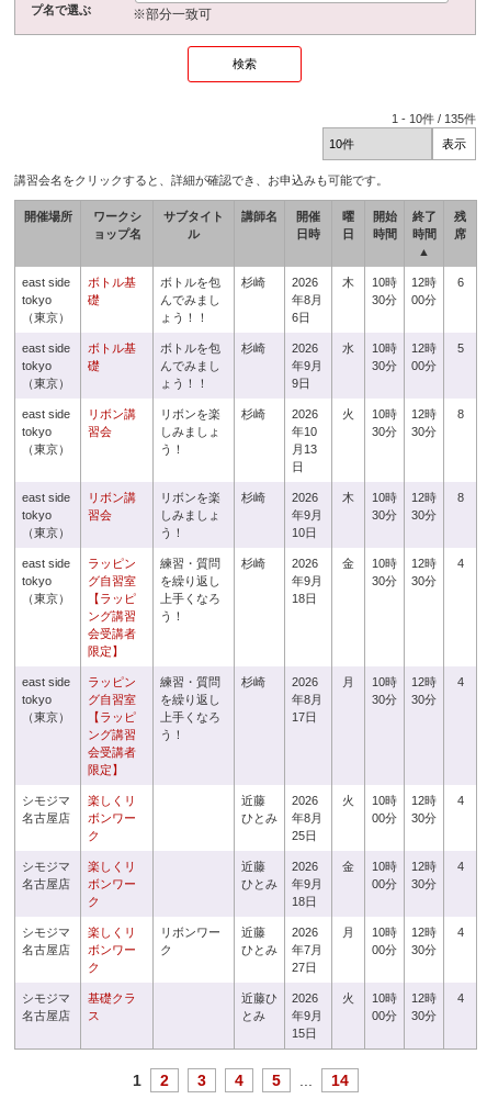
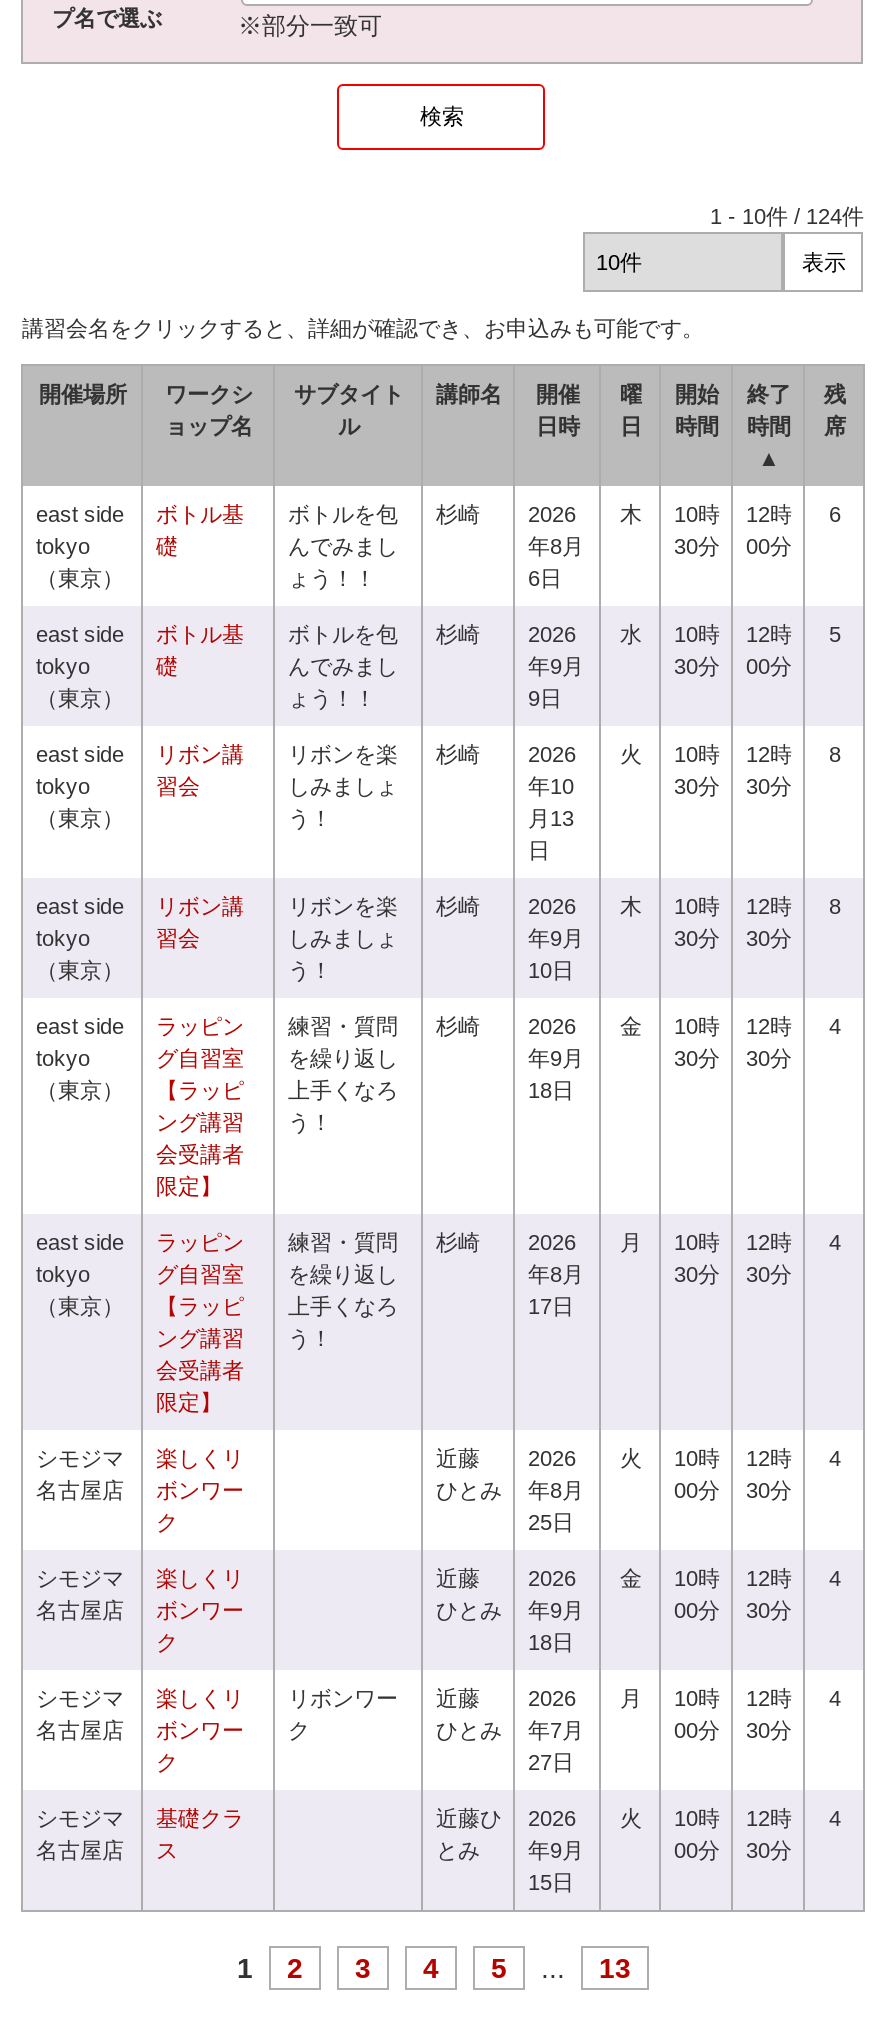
[392,112,477,125] 1 - 10件 / 135件 -> [710,204,864,228] 1 - 10件 / 124件
[331,1072,349,1089] 14 -> [599,1952,631,1984] 13

